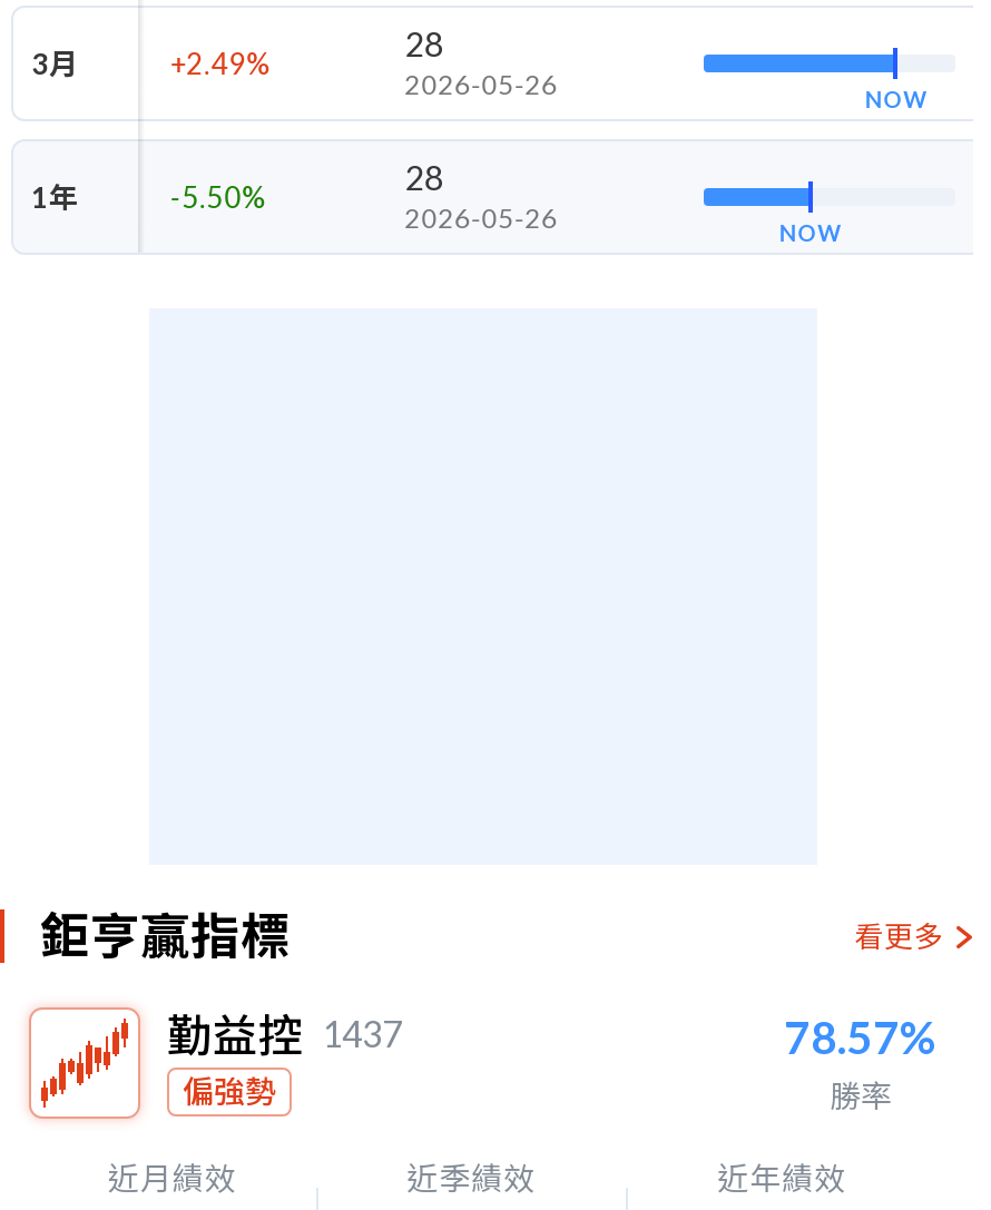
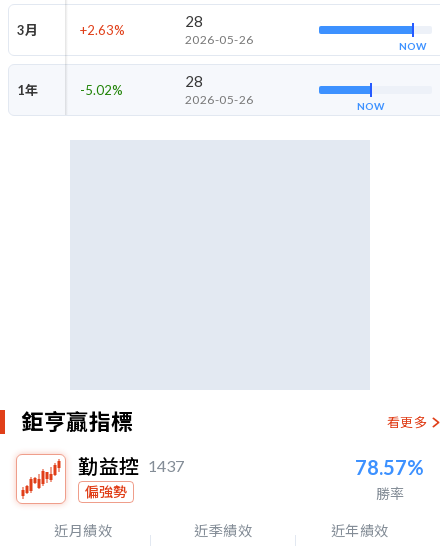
[171,45,271,80] +2.49% -> [80,21,125,37] +2.63%
[171,178,267,214] -5.50% -> [80,81,123,97] -5.02%

